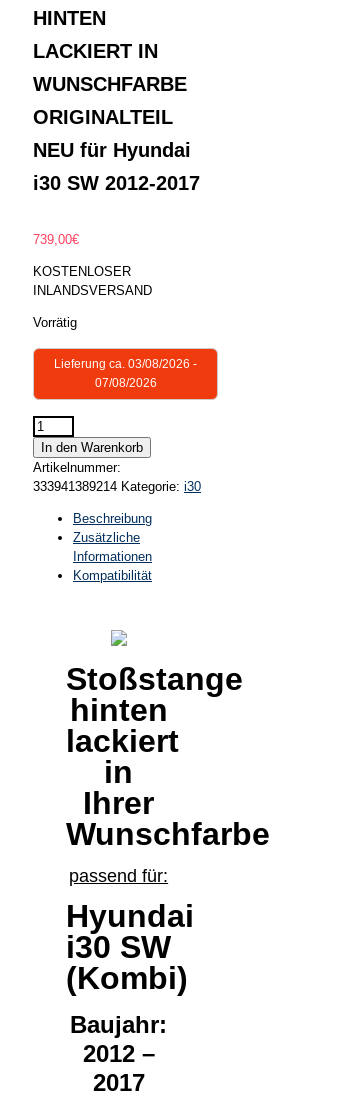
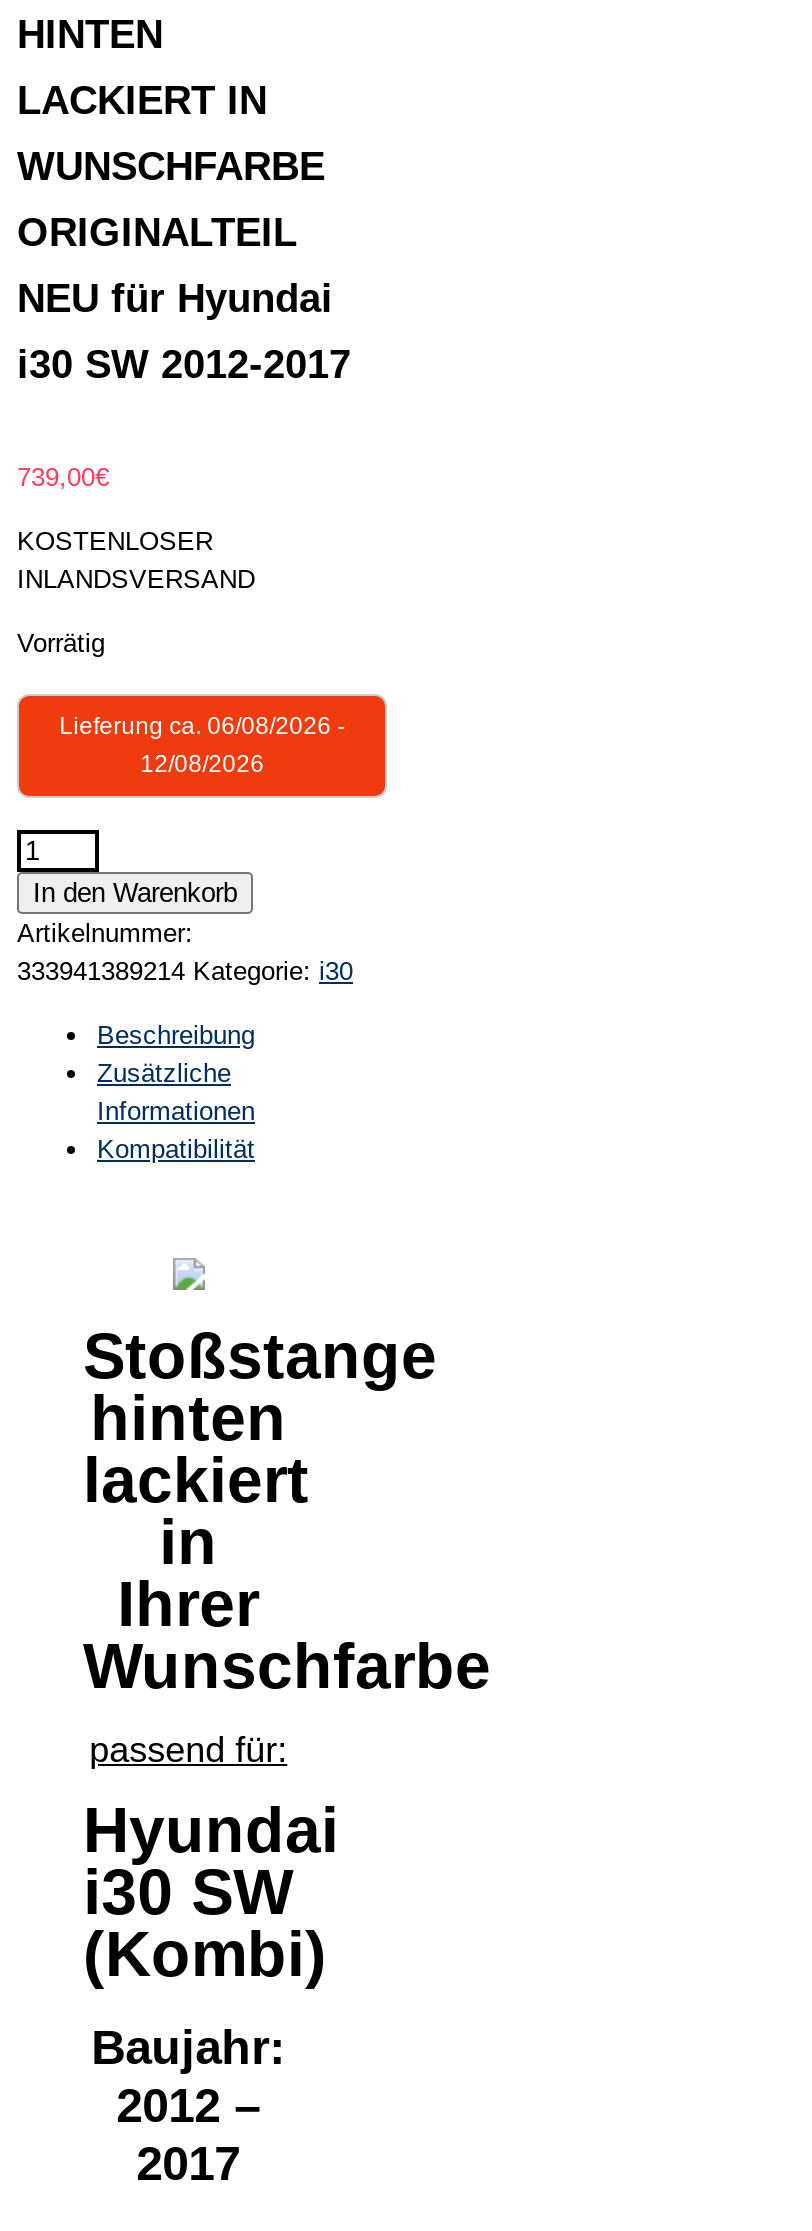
[54,356,197,370] Lieferung ca. 03/08/2026 - -> [59,711,345,739] Lieferung ca. 06/08/2026 -
[95,375,157,389] 07/08/2026 -> [140,749,264,777] 12/08/2026

